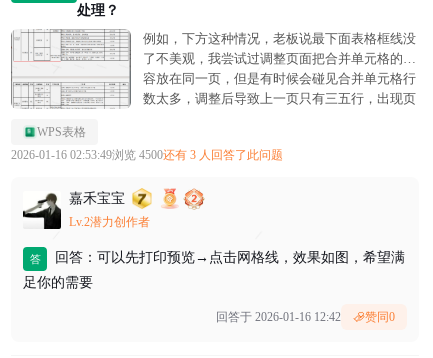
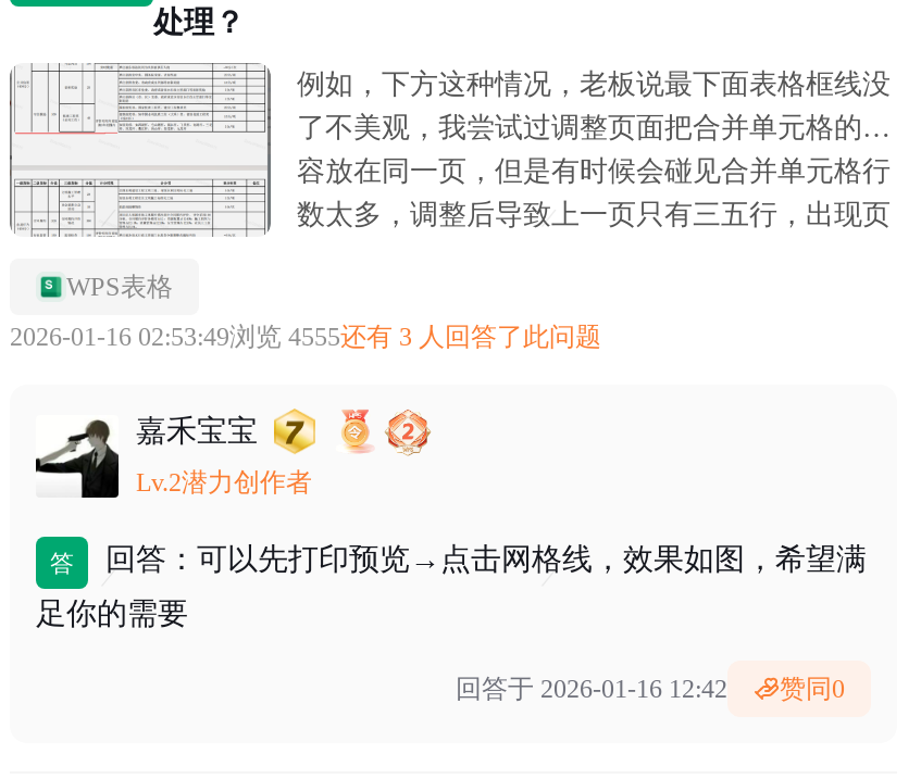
[11,148,283,162] 2026-01-16 02:53:49浏览 4500还有 3 人回答了此问题 -> [10,322,601,352] 2026-01-16 02:53:49浏览 4555还有 3 人回答了此问题

